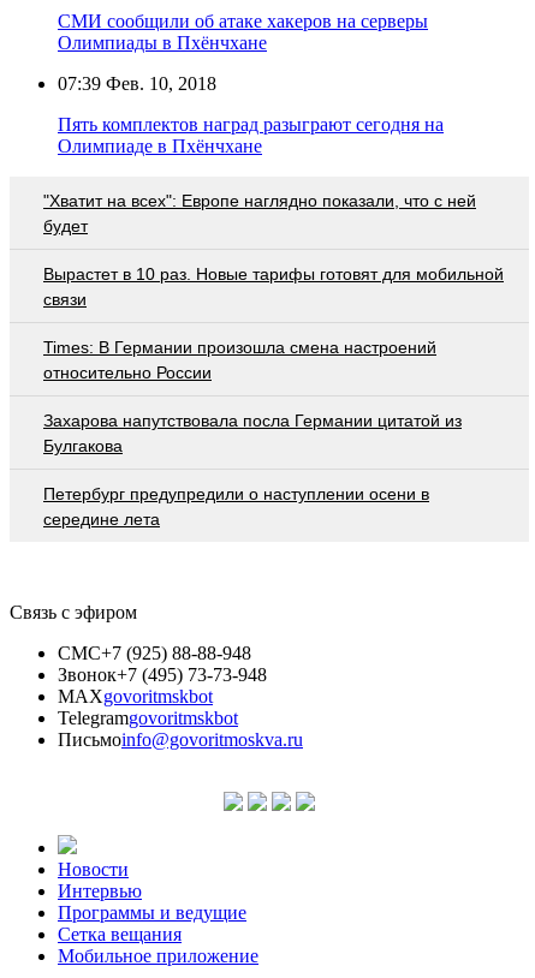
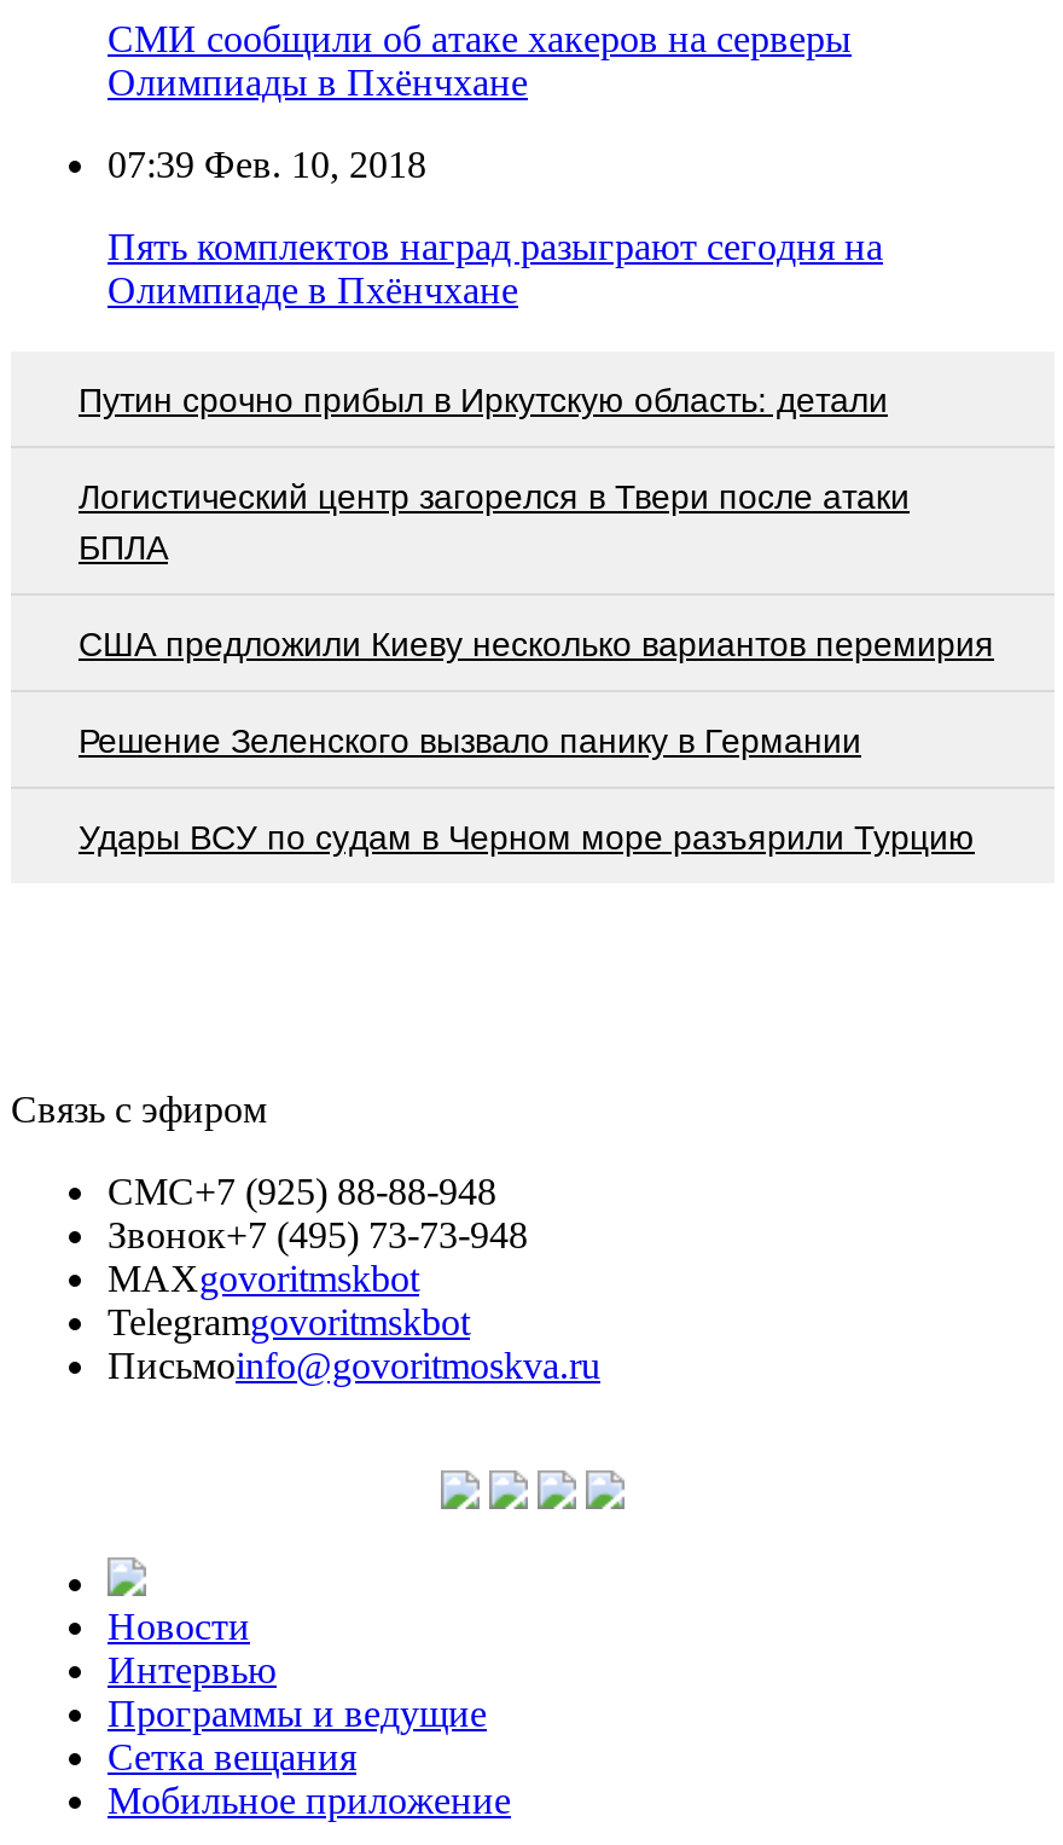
[43,191,476,235] "Хватит на всех": Европе наглядно показали, что с ней | будет -> [79,380,888,418] Путин срочно прибыл в Иркутскую область: детали
[43,264,504,308] Вырастет в 10 раз. Новые тарифы готовят для мобильной | связи -> [79,476,910,566] Логистический центр загорелся в Твери после атаки | БПЛА
[43,337,436,382] Times: В Германии произошла смена настроений | относительно России -> [79,624,994,662] США предложили Киеву несколько вариантов перемирия
[43,410,462,455] Захарова напутствовала посла Германии цитатой из | Булгакова -> [79,720,861,759] Решение Зеленского вызвало панику в Германии
[43,484,429,528] Петербург предупредили о наступлении осени в | середине лета -> [79,817,975,856] Удары ВСУ по судам в Черном море разъярили Турцию

